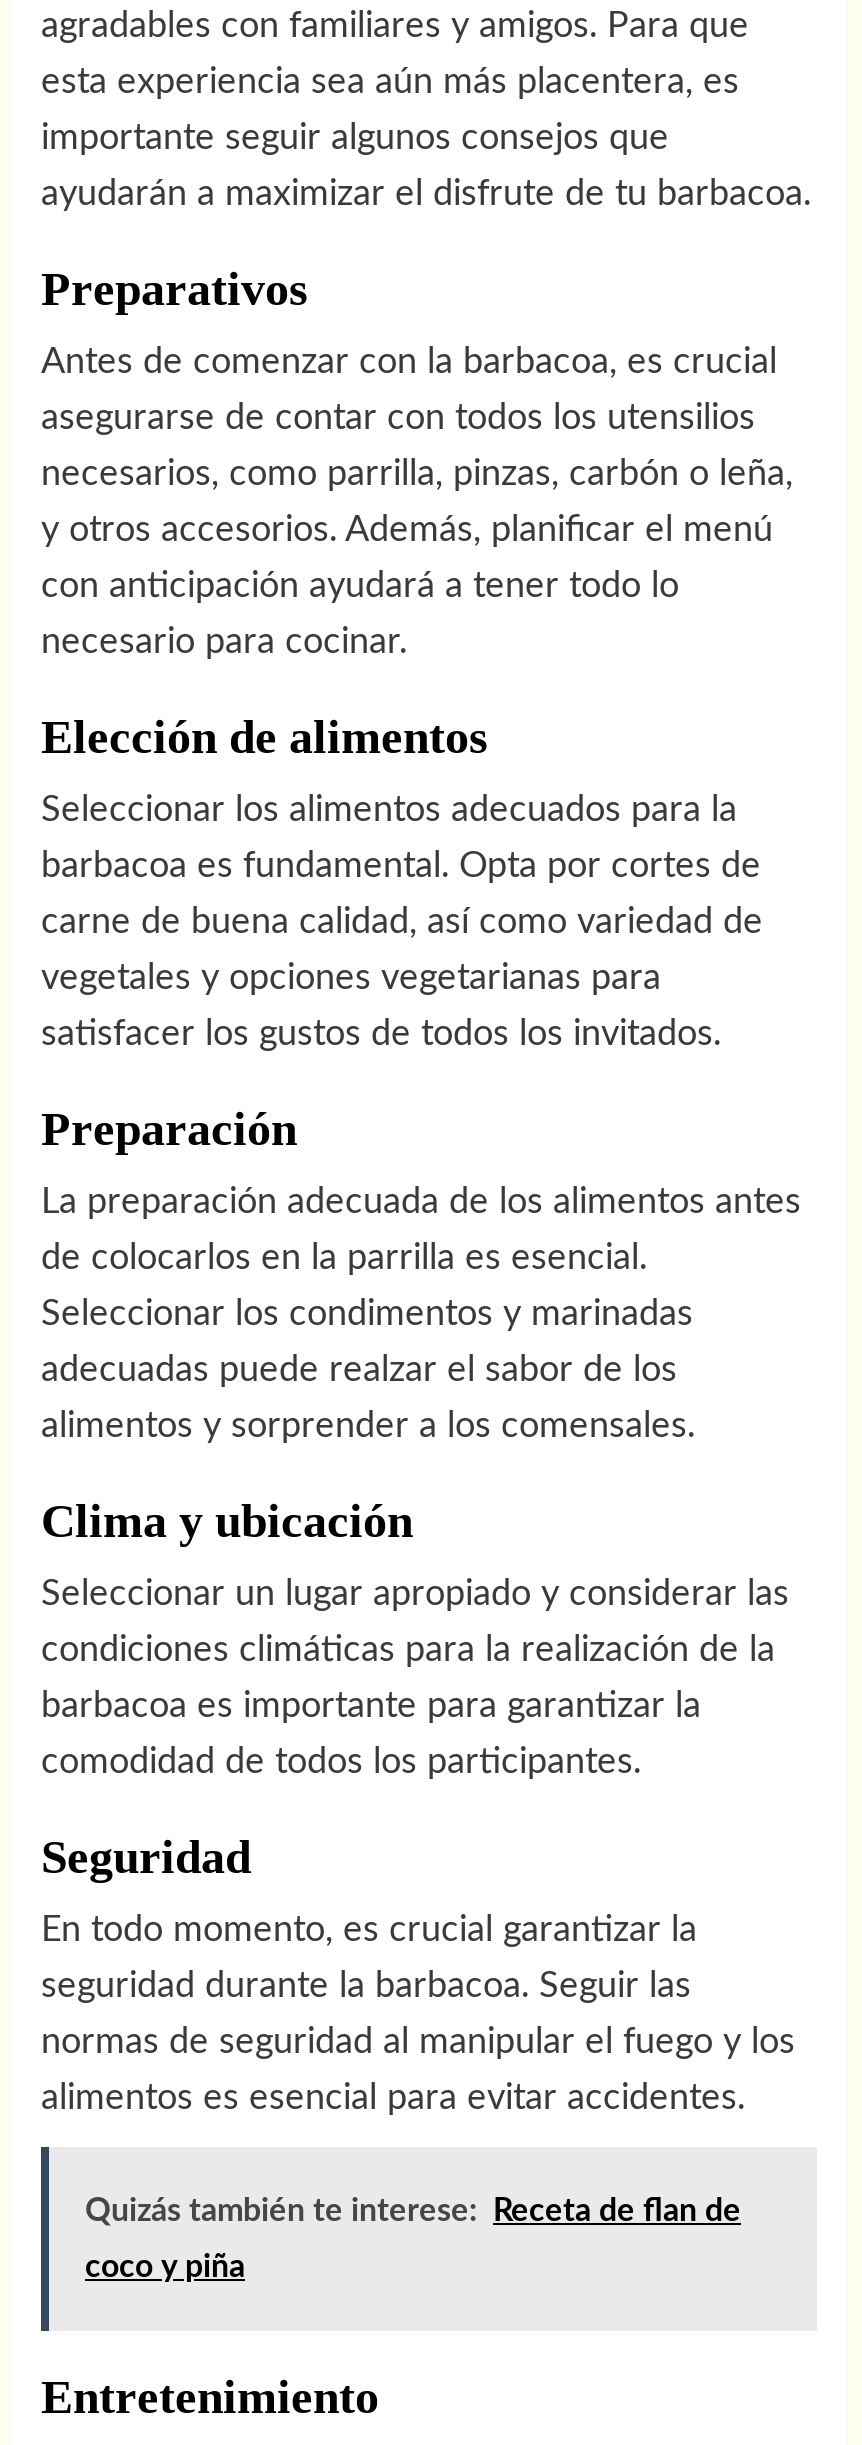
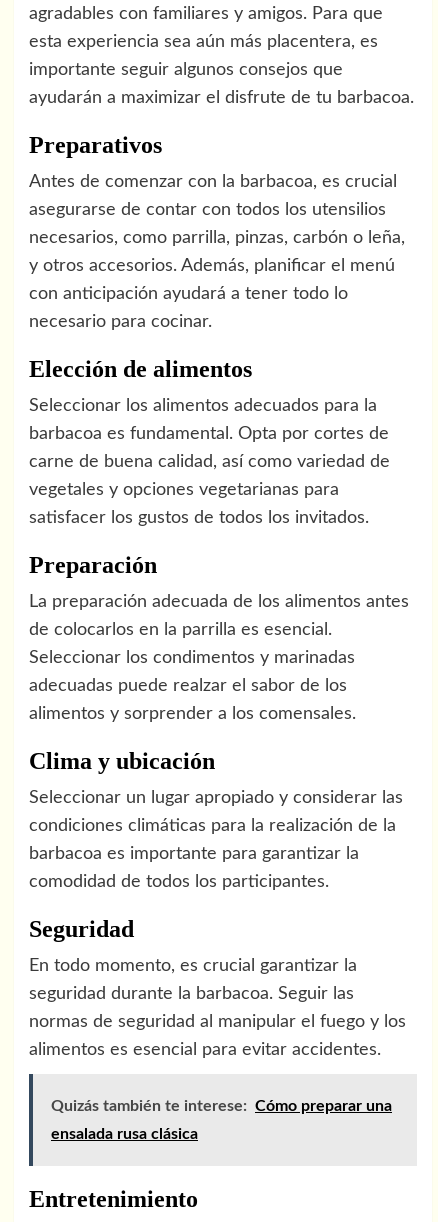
[85,2195,741,2227] Quizás también te interese: Receta de flan de -> [51,1098,392,1114] Quizás también te interese: Cómo preparar una
[85,2251,245,2283] coco y piña -> [51,1126,198,1142] ensalada rusa clásica

